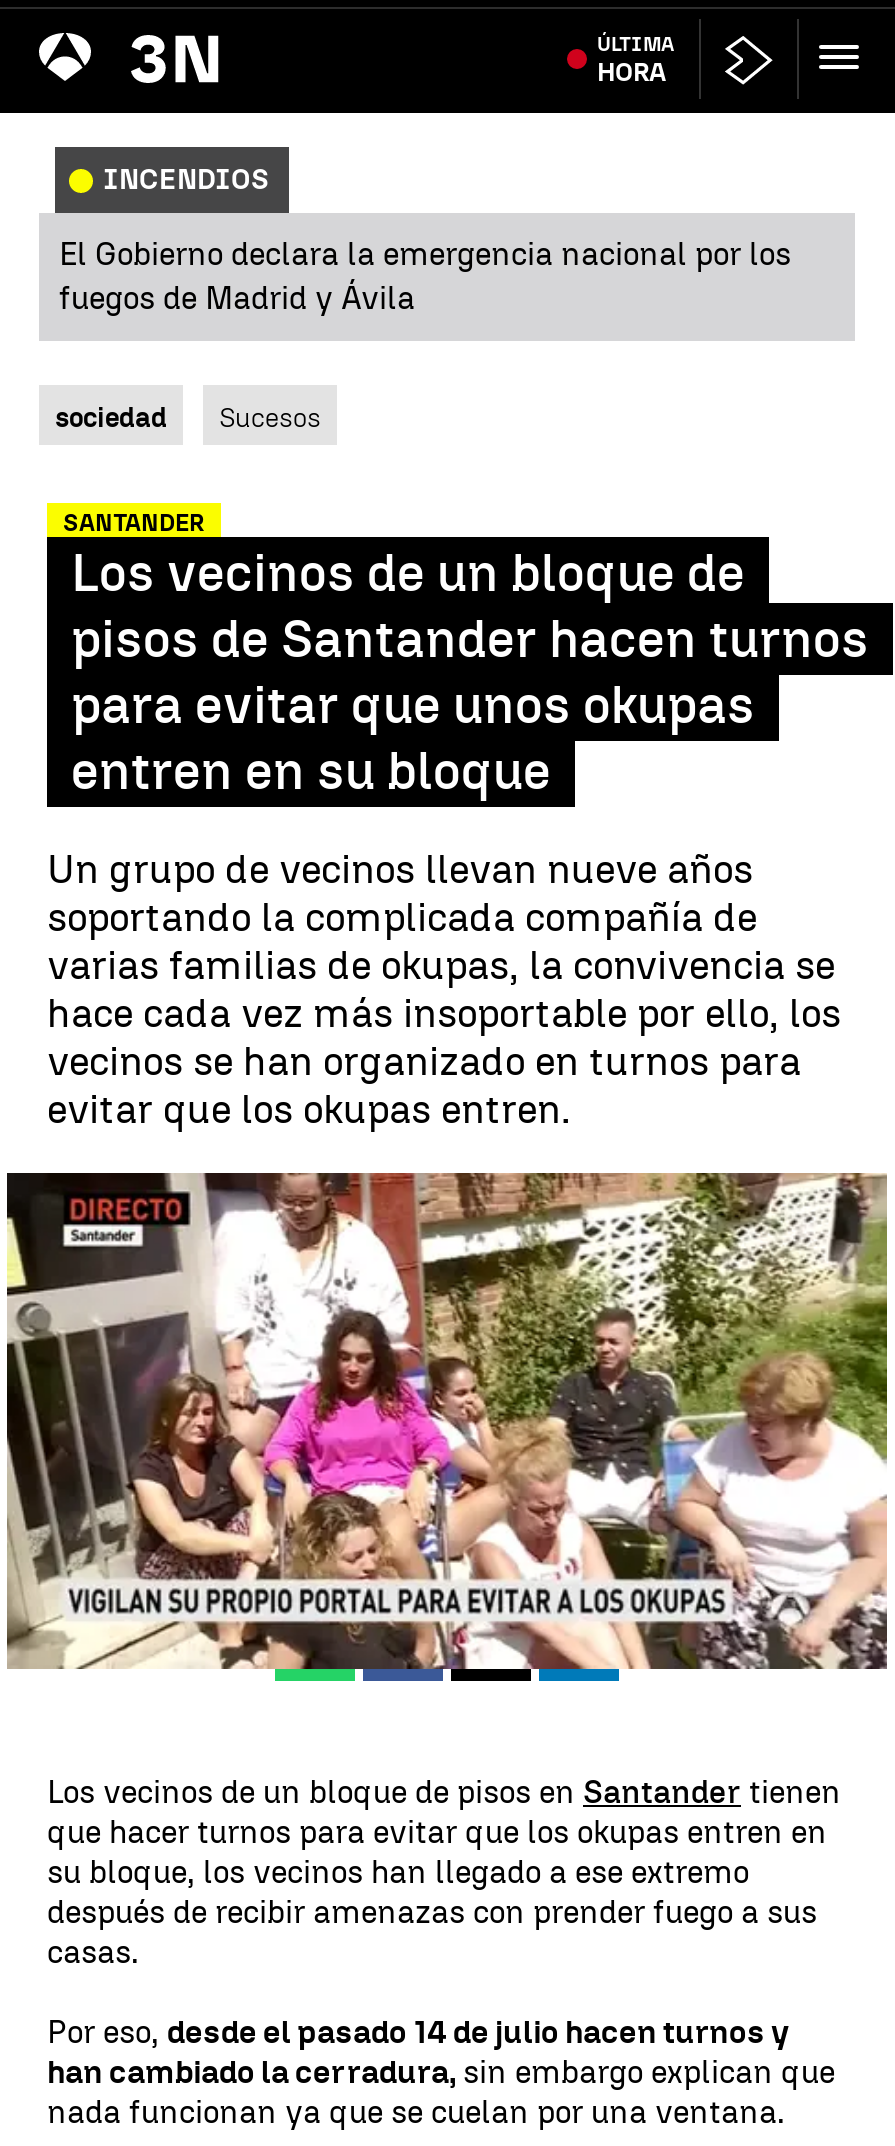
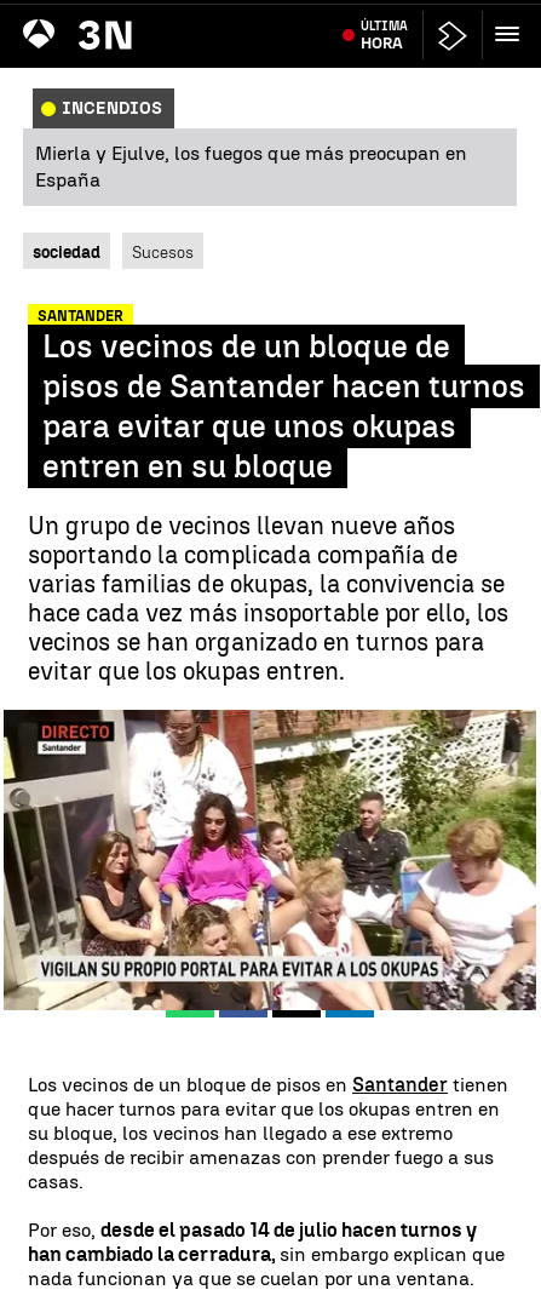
[59,235,791,317] El Gobierno declara la emergencia nacional por los | fuegos de Madrid y Ávila -> [35,142,467,191] Mierla y Ejulve, los fuegos que más preocupan en | España

